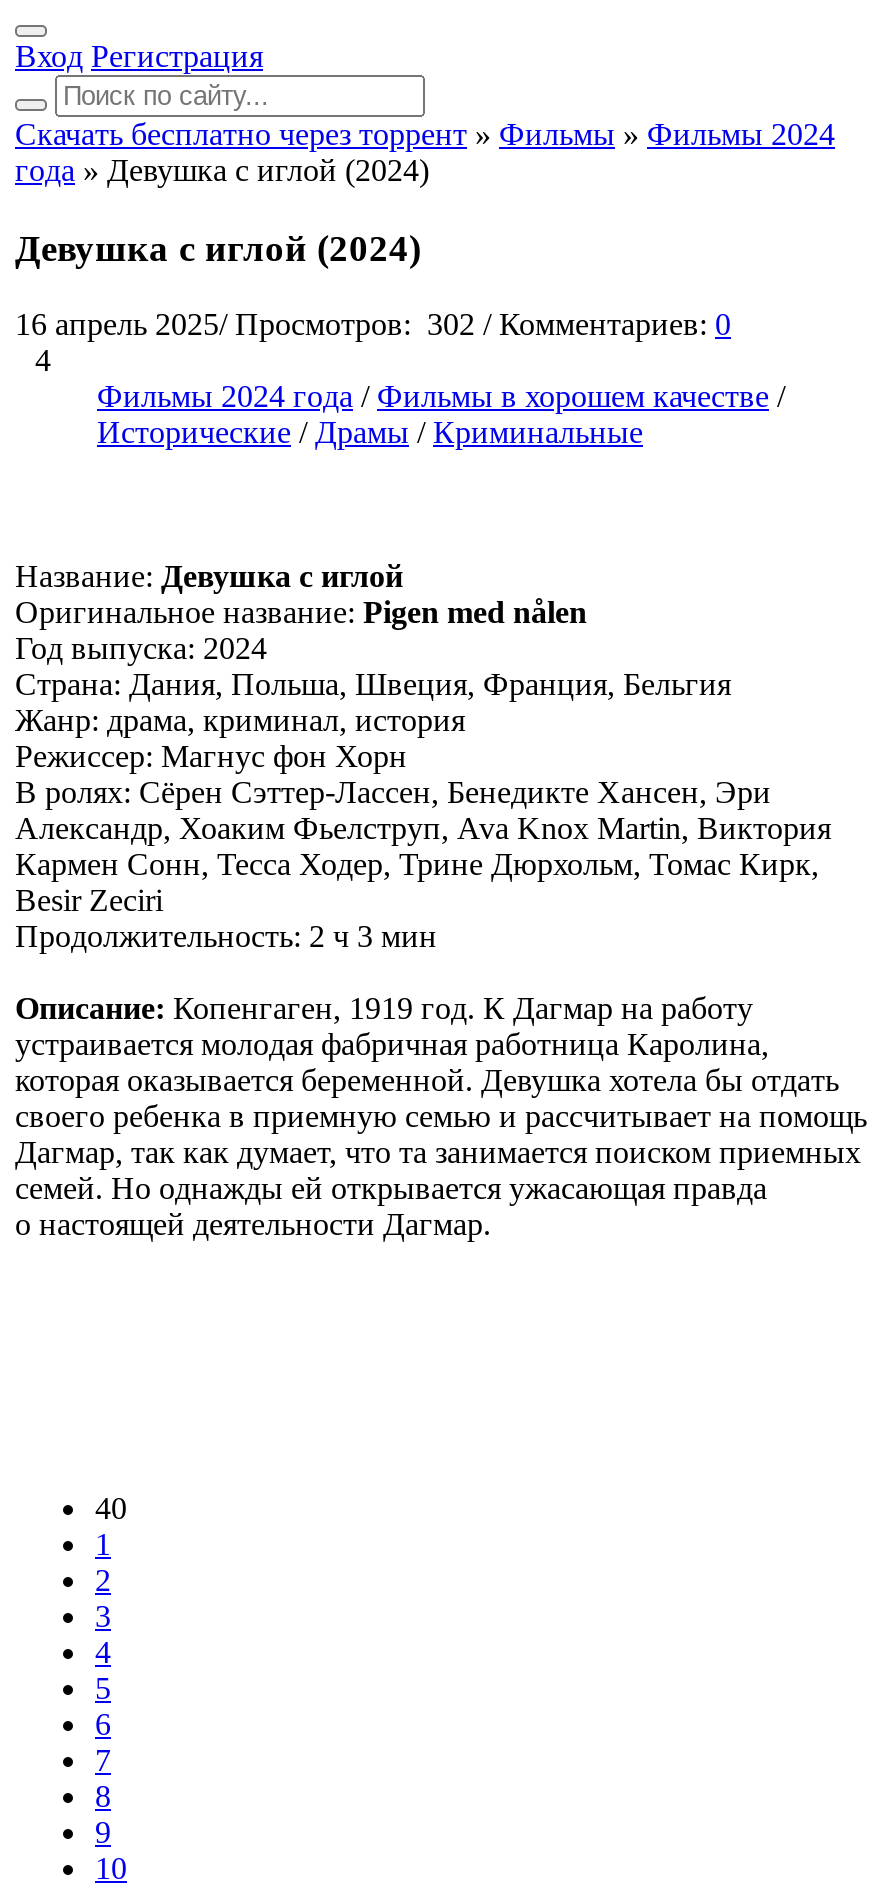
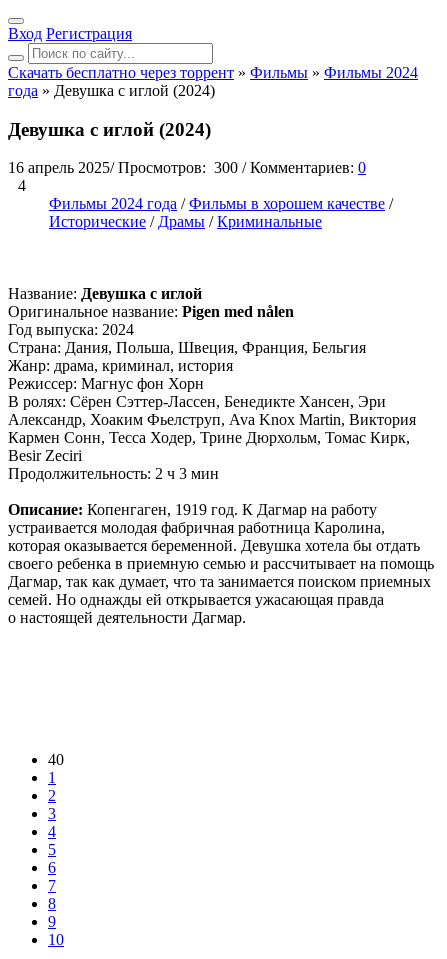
[15,308,731,342] 16 апрель 2025/ Просмотров: 302 / Комментариев: 0 -> [8,159,366,176] 16 апрель 2025/ Просмотров: 300 / Комментариев: 0

